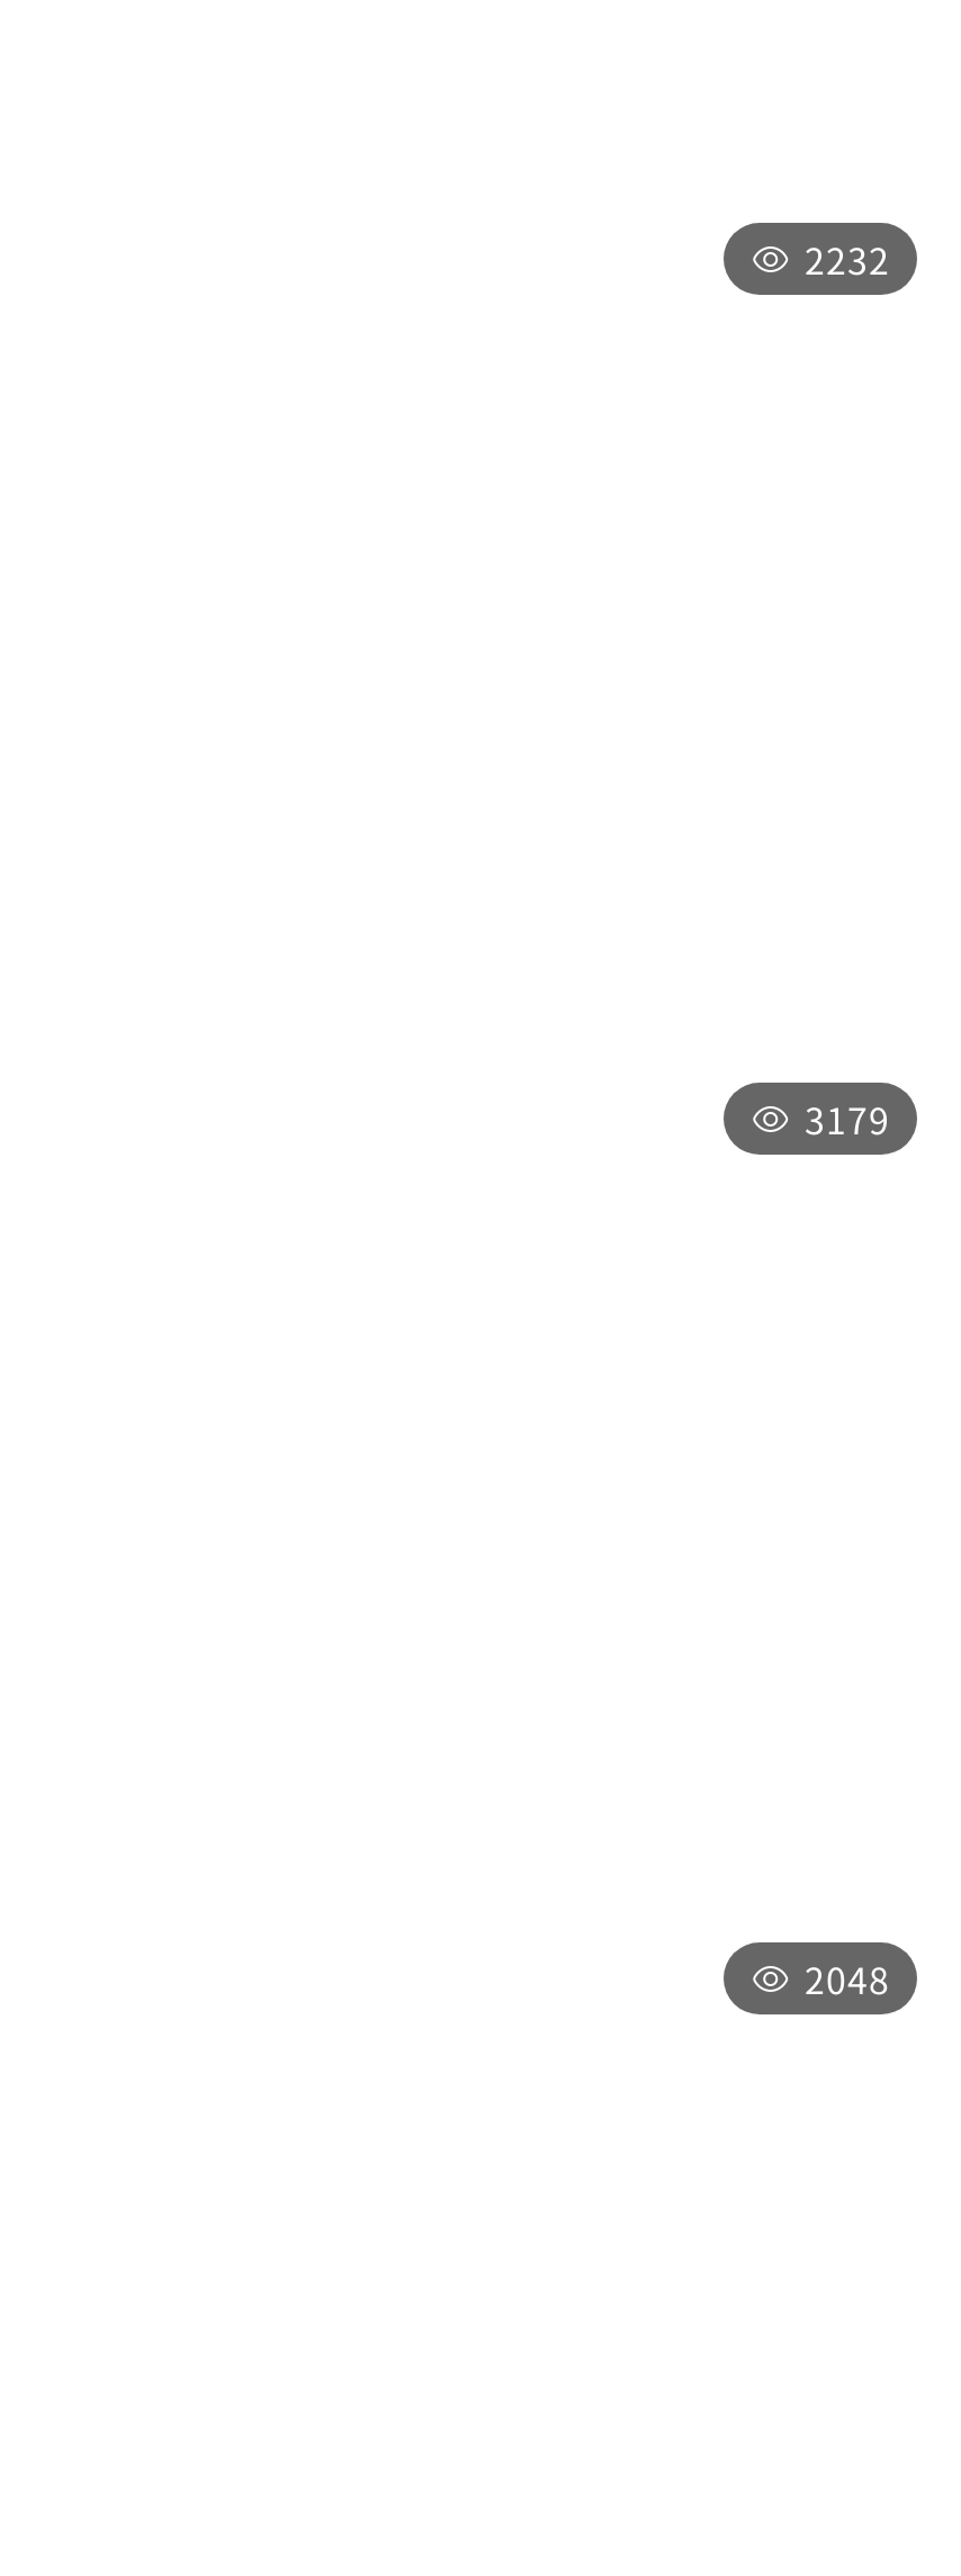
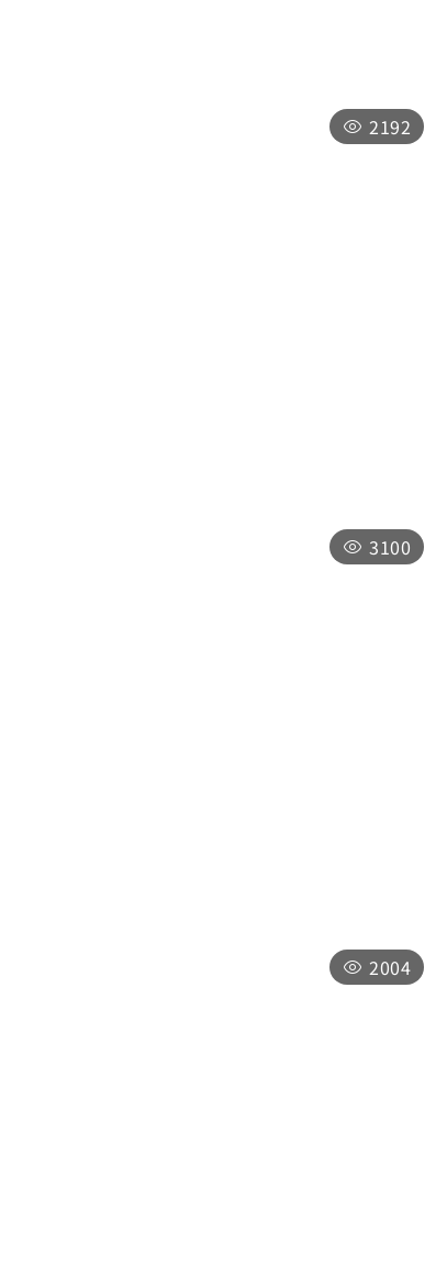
[805,232,890,286] 2232 -> [369,113,411,140] 2192
[805,1092,890,1146] 3179 -> [369,534,411,560] 3100
[805,1952,890,2006] 2048 -> [369,954,411,981] 2004

